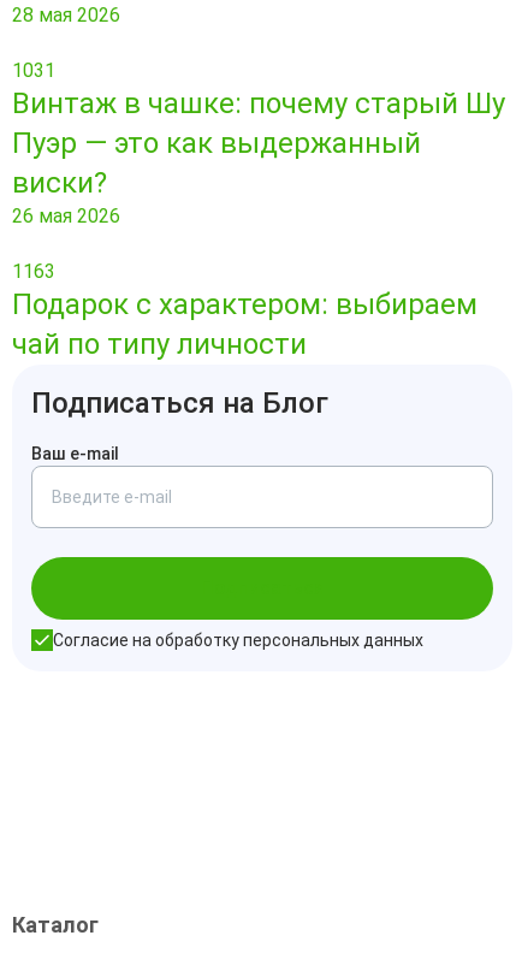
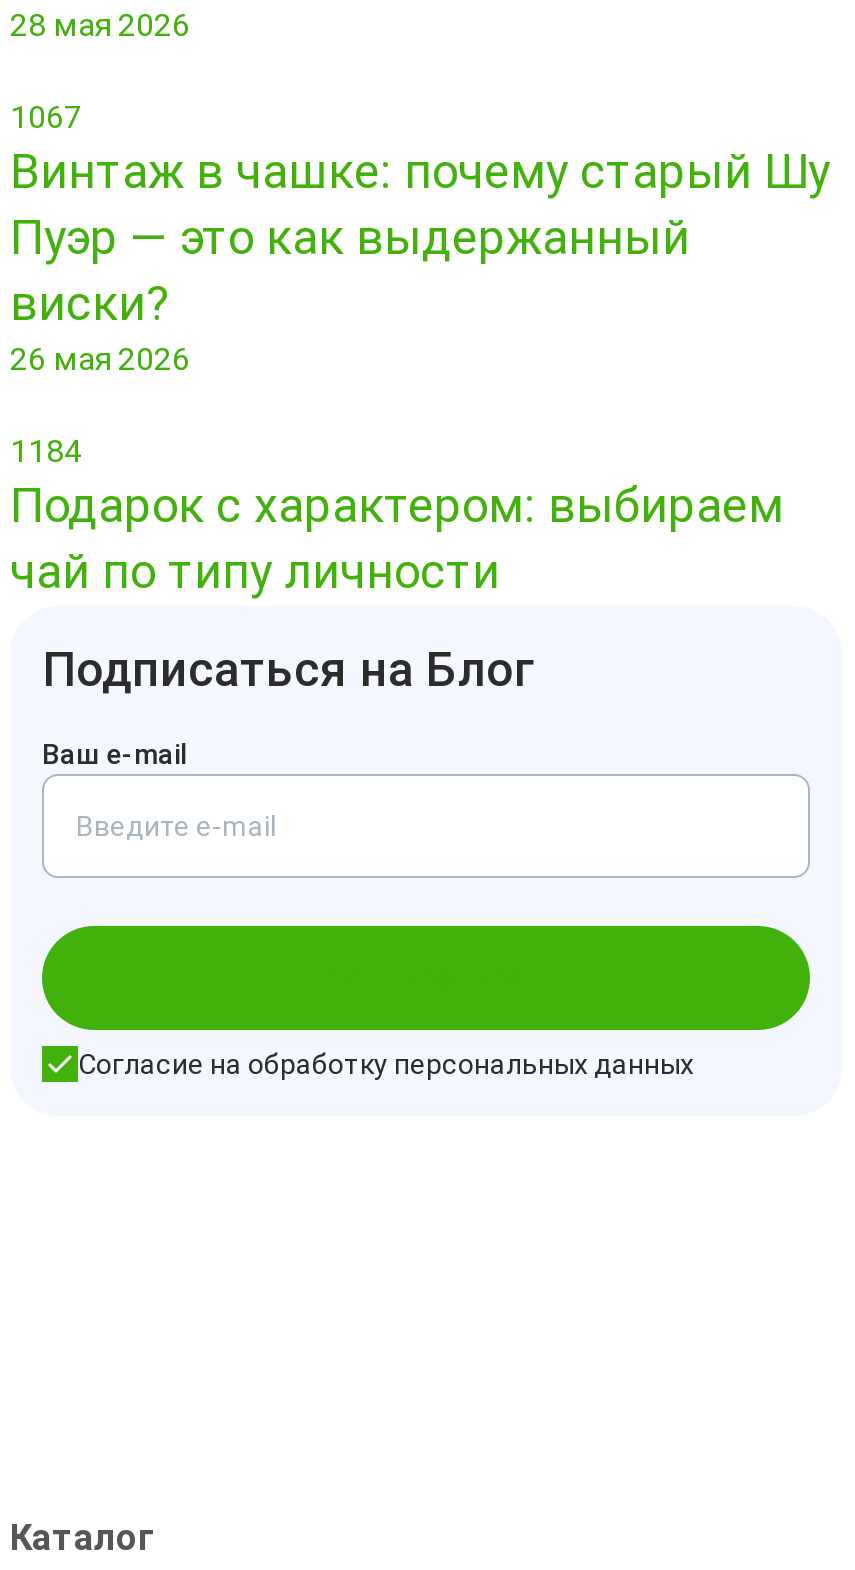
[12,59,55,82] 1031 -> [10,98,82,136] 1067
[12,260,55,283] 1163 -> [10,432,82,470] 1184

